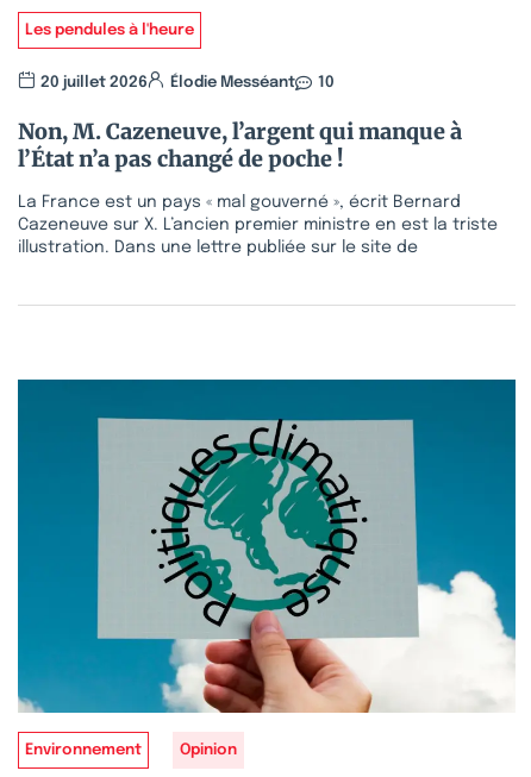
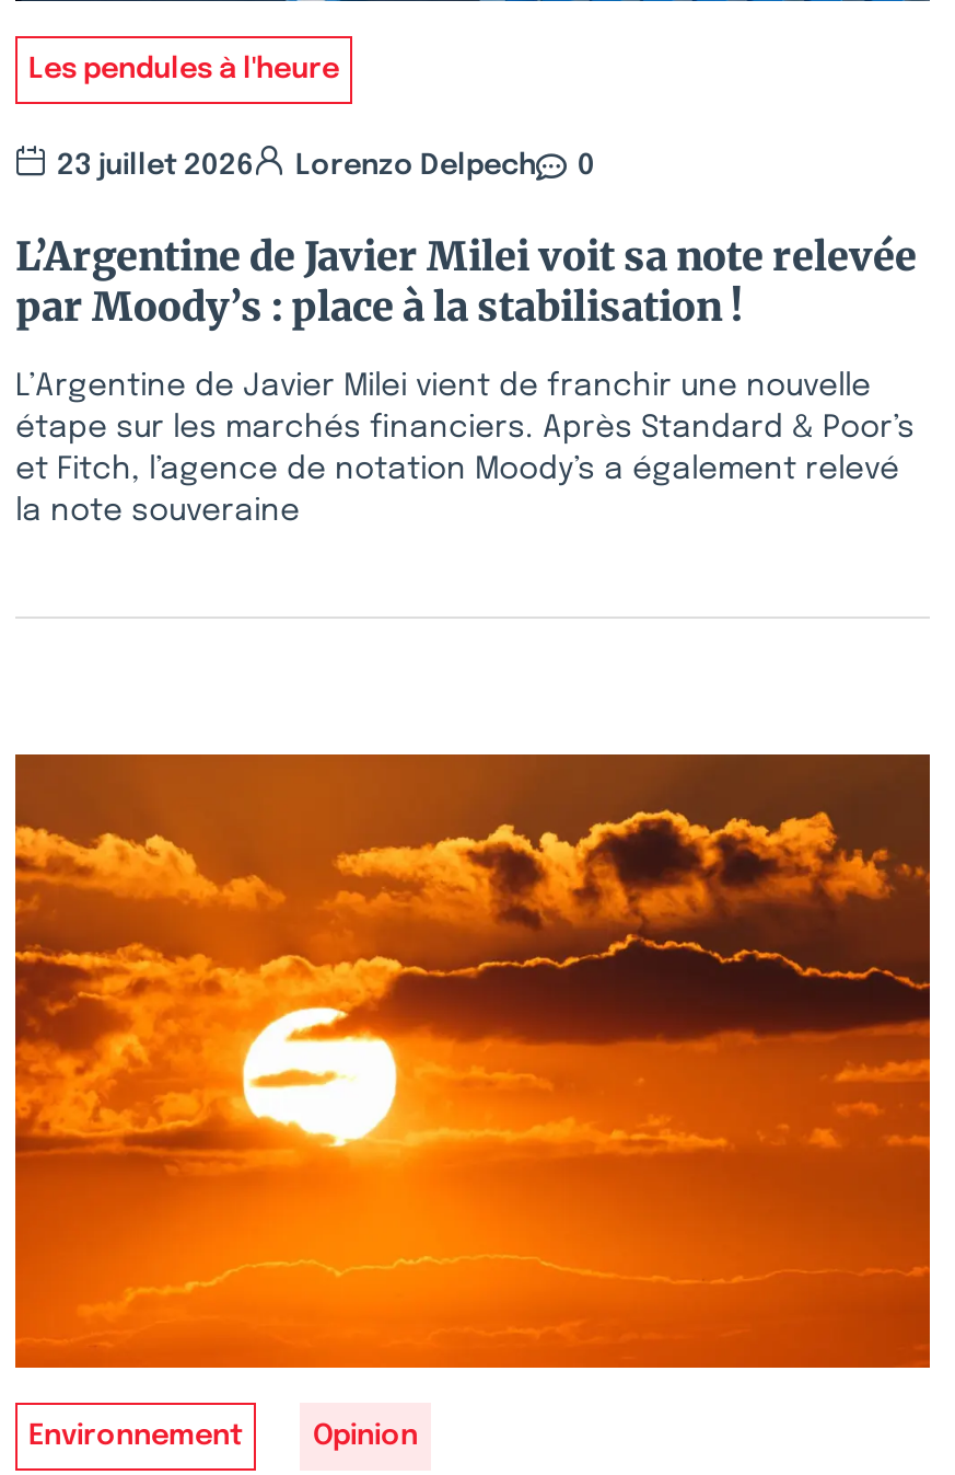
[40,75,335,90] 20 juillet 2026 | Élodie Messéant | 10 -> [57,151,595,179] 23 juillet 2026 | Lorenzo Delpech | 0
[18,118,462,172] Non, M. Cazeneuve, l’argent qui manque à | l’État n’a pas changé de poche ! -> [15,230,917,330] L’Argentine de Javier Milei voit sa note relevée | par Moody’s : place à la stabilisation !
[18,194,498,256] La France est un pays « mal gouverné », écrit Bernard | Cazeneuve sur X. L’ancien premier ministre en est la triste | illustration. Dans une lettre publiée sur le site de -> [15,370,915,525] L’Argentine de Javier Milei vient de franchir une nouvelle | étape sur les marchés financiers. Après Standard & Poor’s | et Fitch, l’agence de notation Moody’s a également relevé | la note souveraine
[17,378,517,714] [image] -> [13,751,932,1371] [image]

